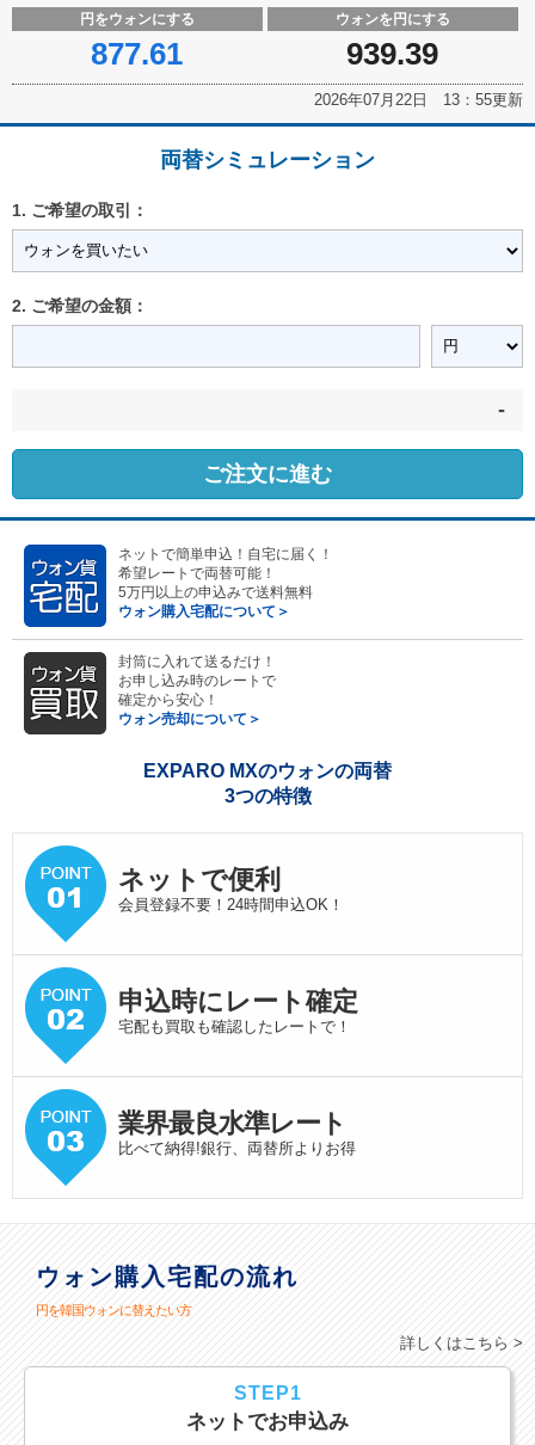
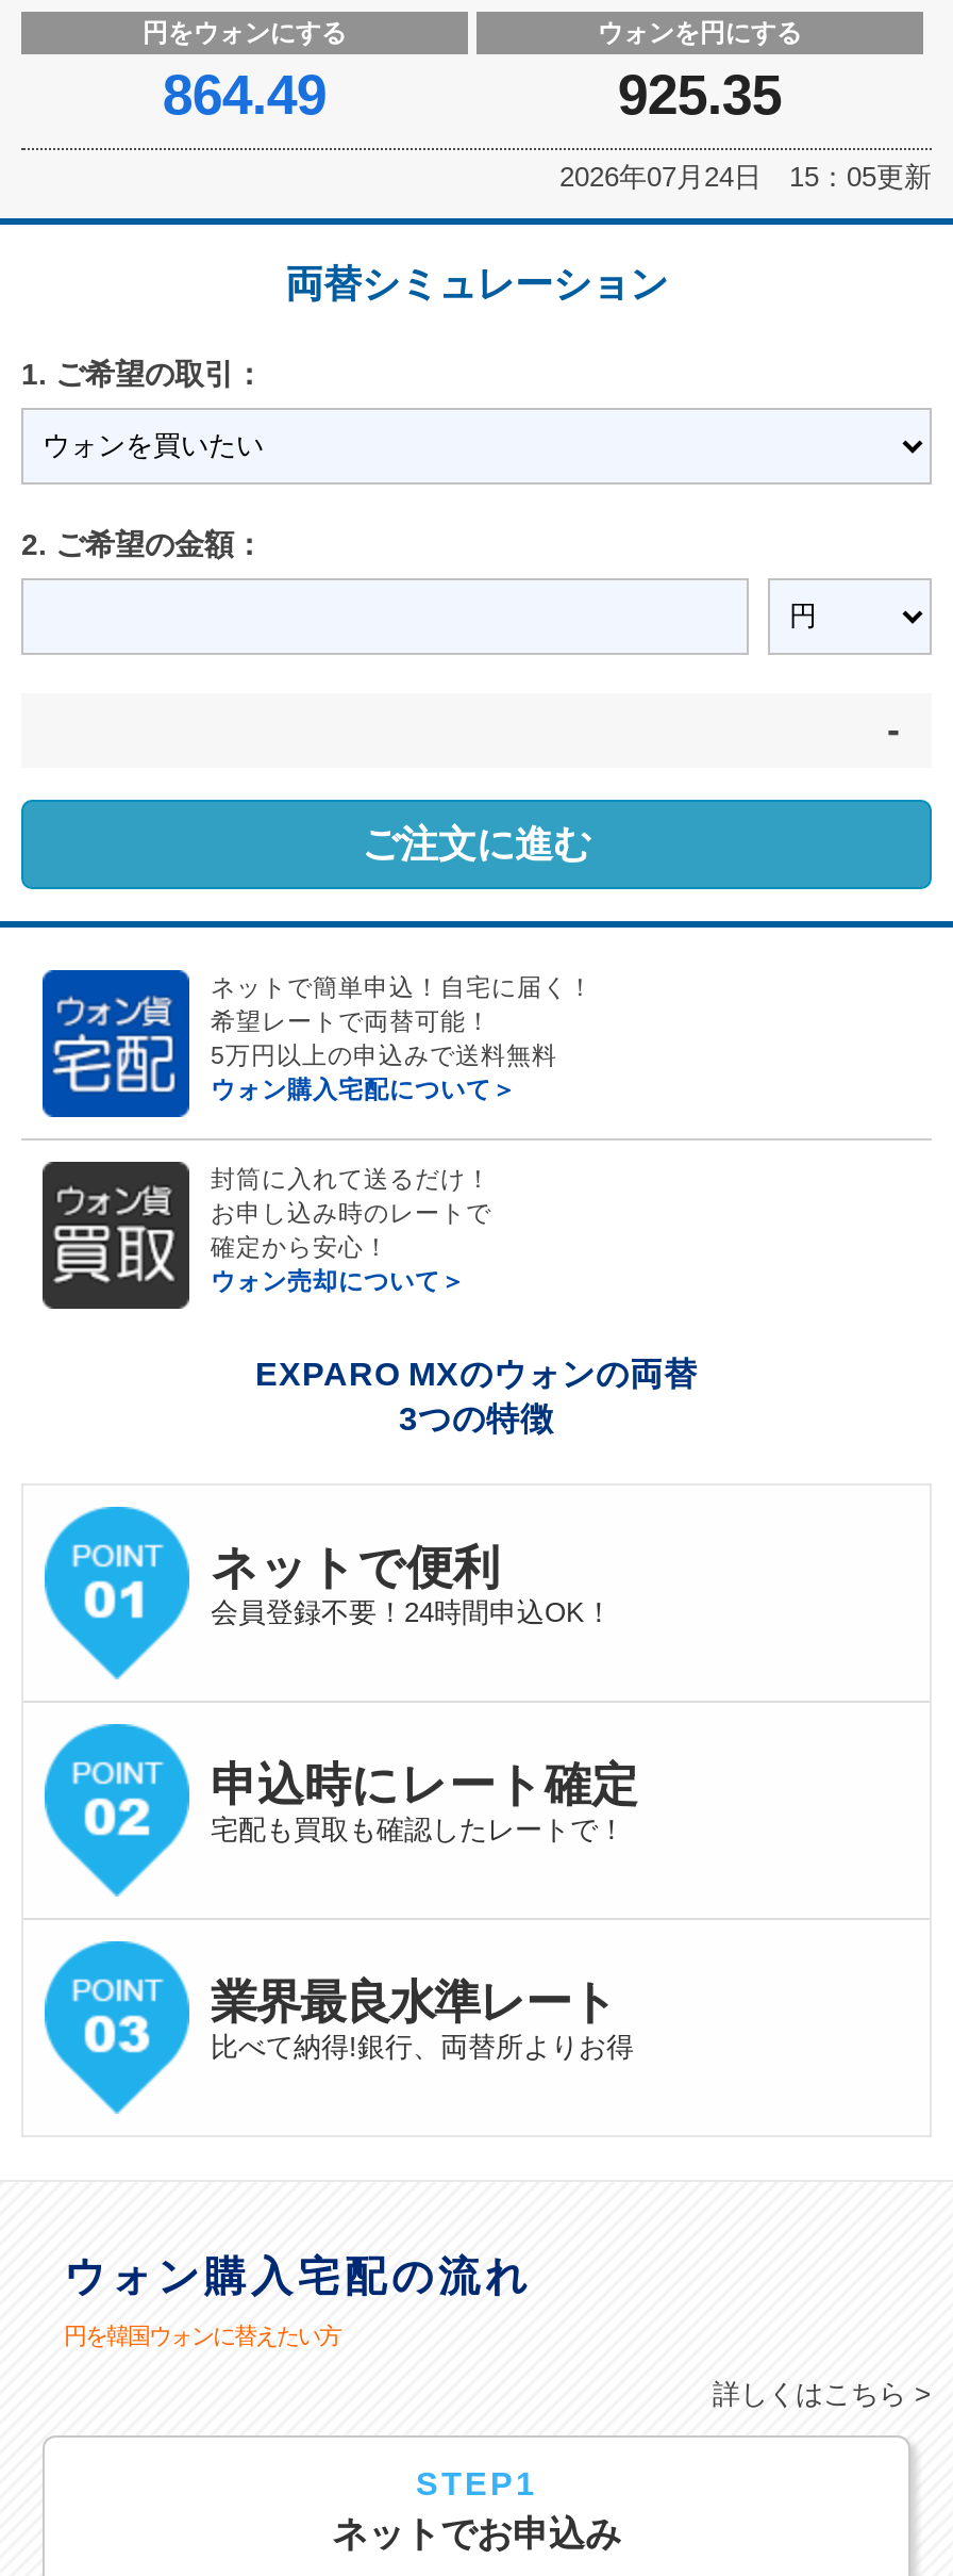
[91,36,183,72] 877.61 -> [163,63,326,127] 864.49
[347,36,439,72] 939.39 -> [618,63,781,127] 925.35
[314,91,523,109] 2026年07月22日 13：55更新 -> [559,161,932,193] 2026年07月24日 15：05更新

